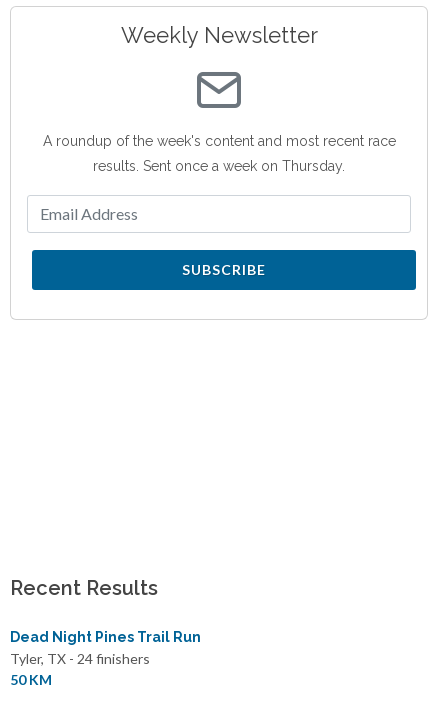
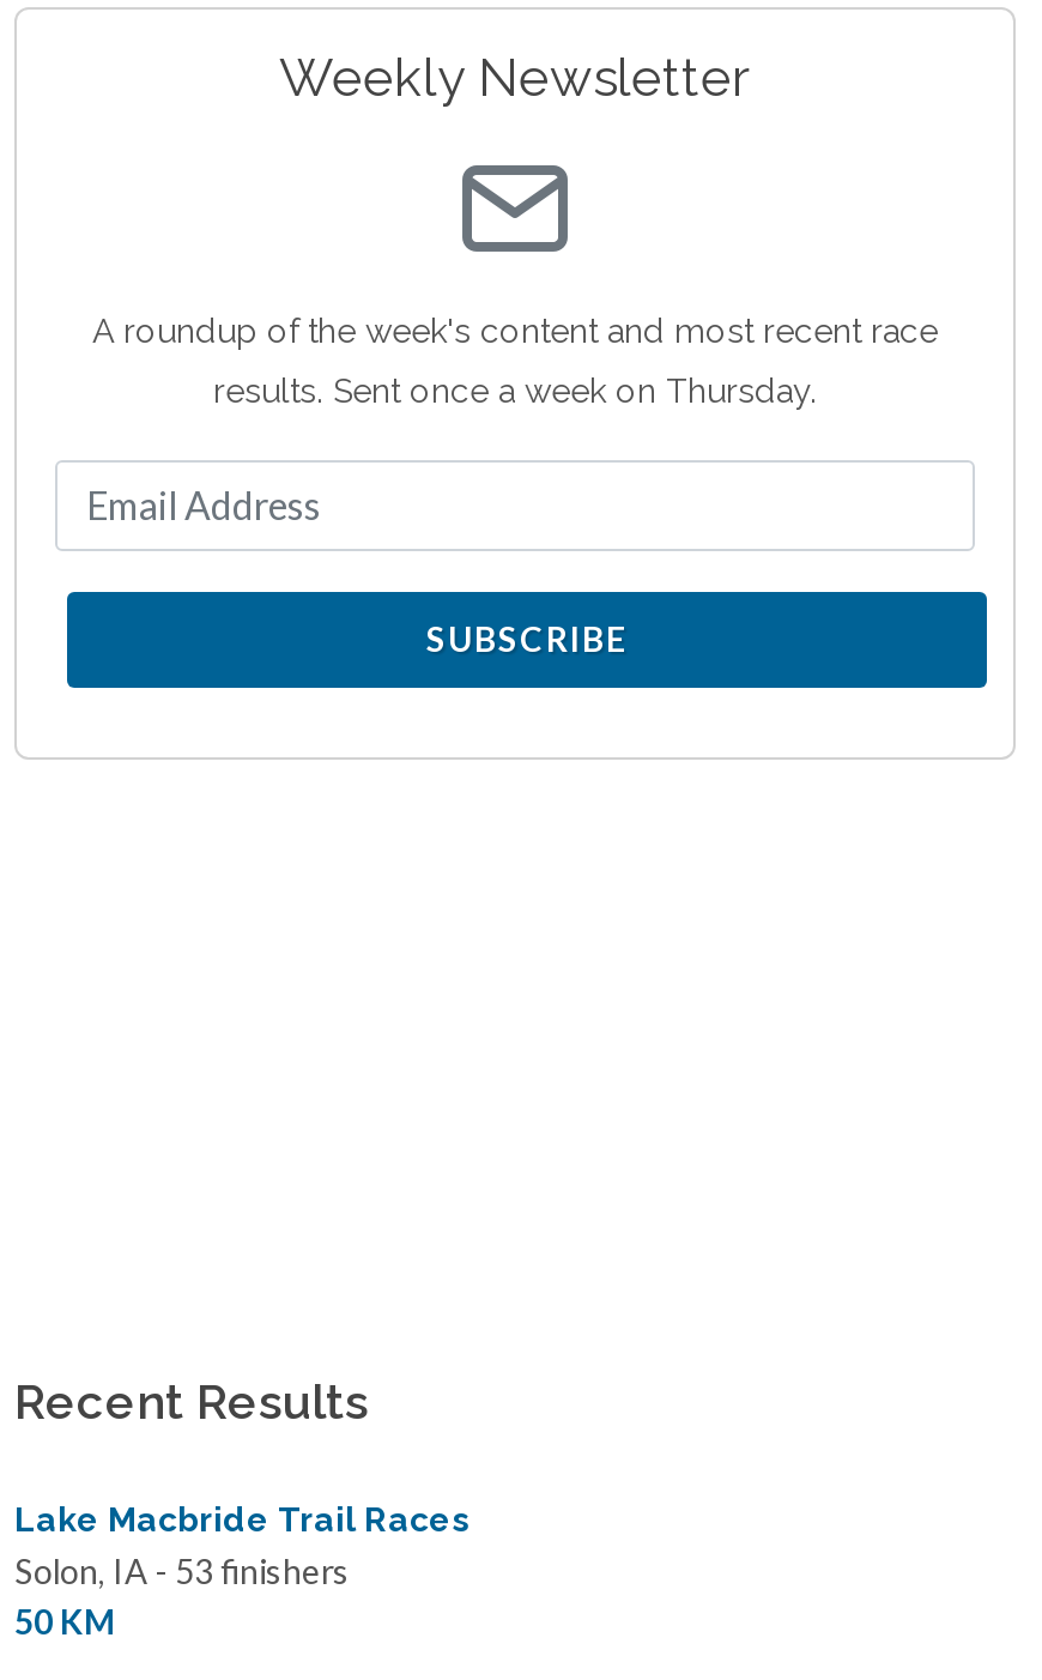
[10,629,201,667] Dead Night Pines Trail Run | Tyler, TX - 24 finishers -> [14,1500,469,1591] Lake Macbride Trail Races | Solon, IA - 53 finishers

